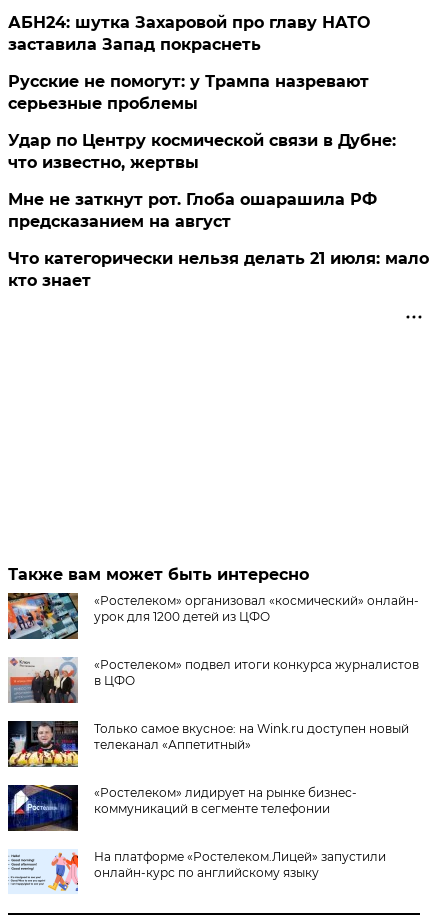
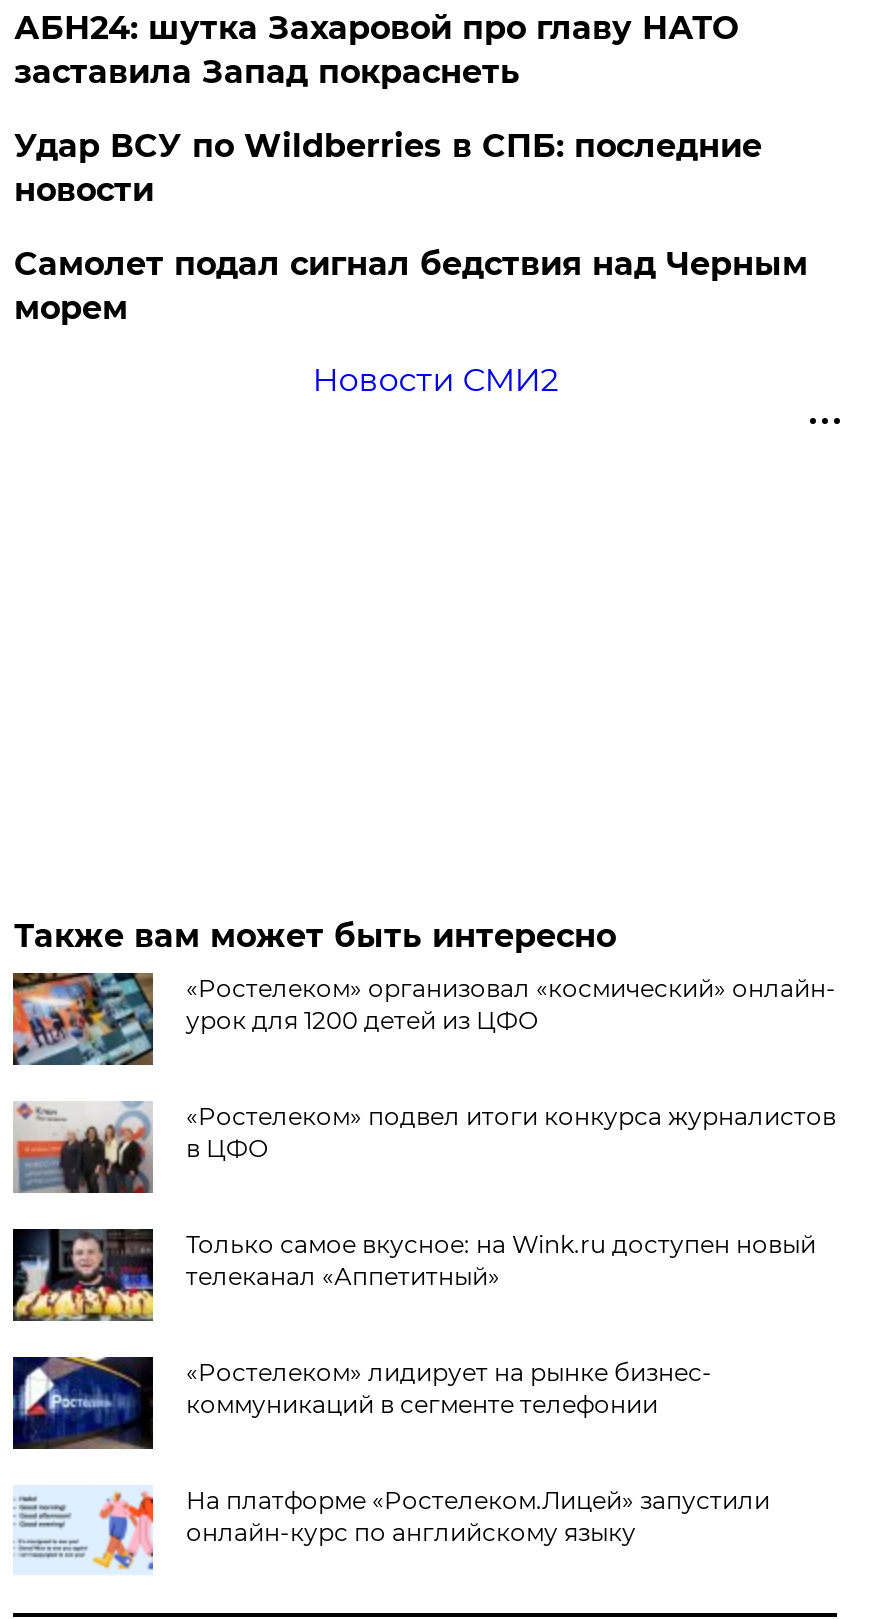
[8,72,429,290] Русские не помогут: у Трампа назревают | серьезные проблемы | Удар по Центру космической связи в Дубне: | что известно, жертвы | Мне не заткнут рот. Глоба ошарашила РФ | предсказанием на август | Что категорически нельзя делать 21 июля: мало | кто знает -> [14,127,808,399] Удар ВСУ по Wildberries в СПБ: последние | новости | Самолет подал сигнал бедствия над Черным | морем | Новости СМИ2

